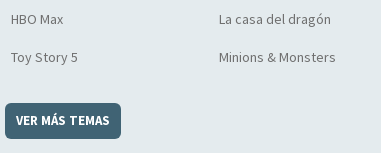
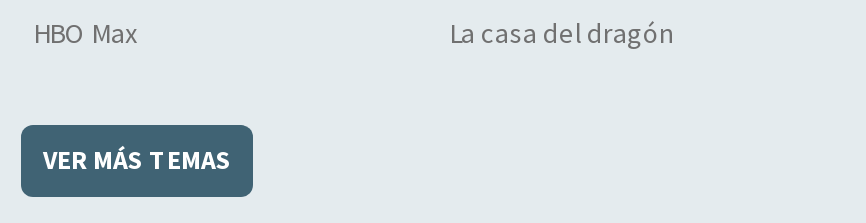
[11,48,336,66] Toy Story 5 | Minions & Monsters -> none

